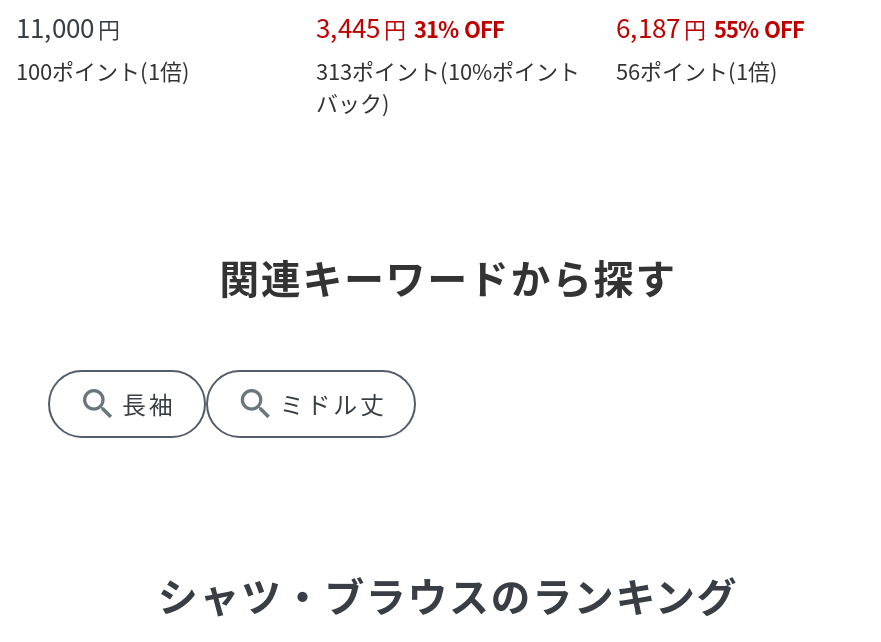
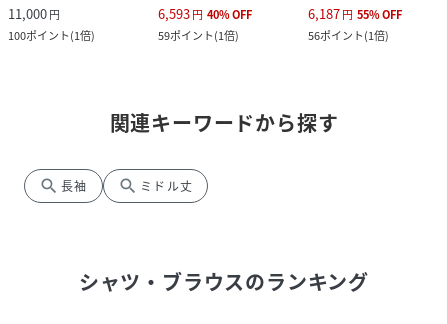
[316,7,580,119] 3,445 円 31% OFF | 313ポイント(10%ポイント | バック) -> [158,4,252,44] 6,593 円 40% OFF | 59ポイント(1倍)

